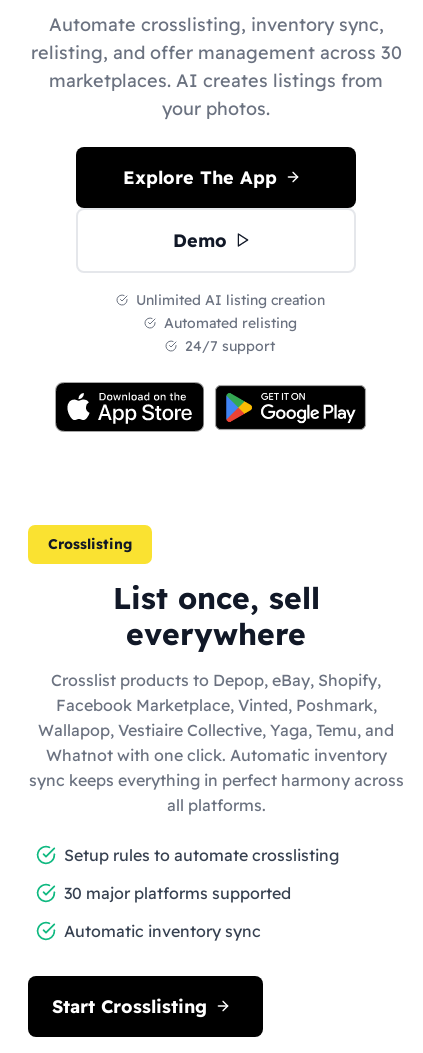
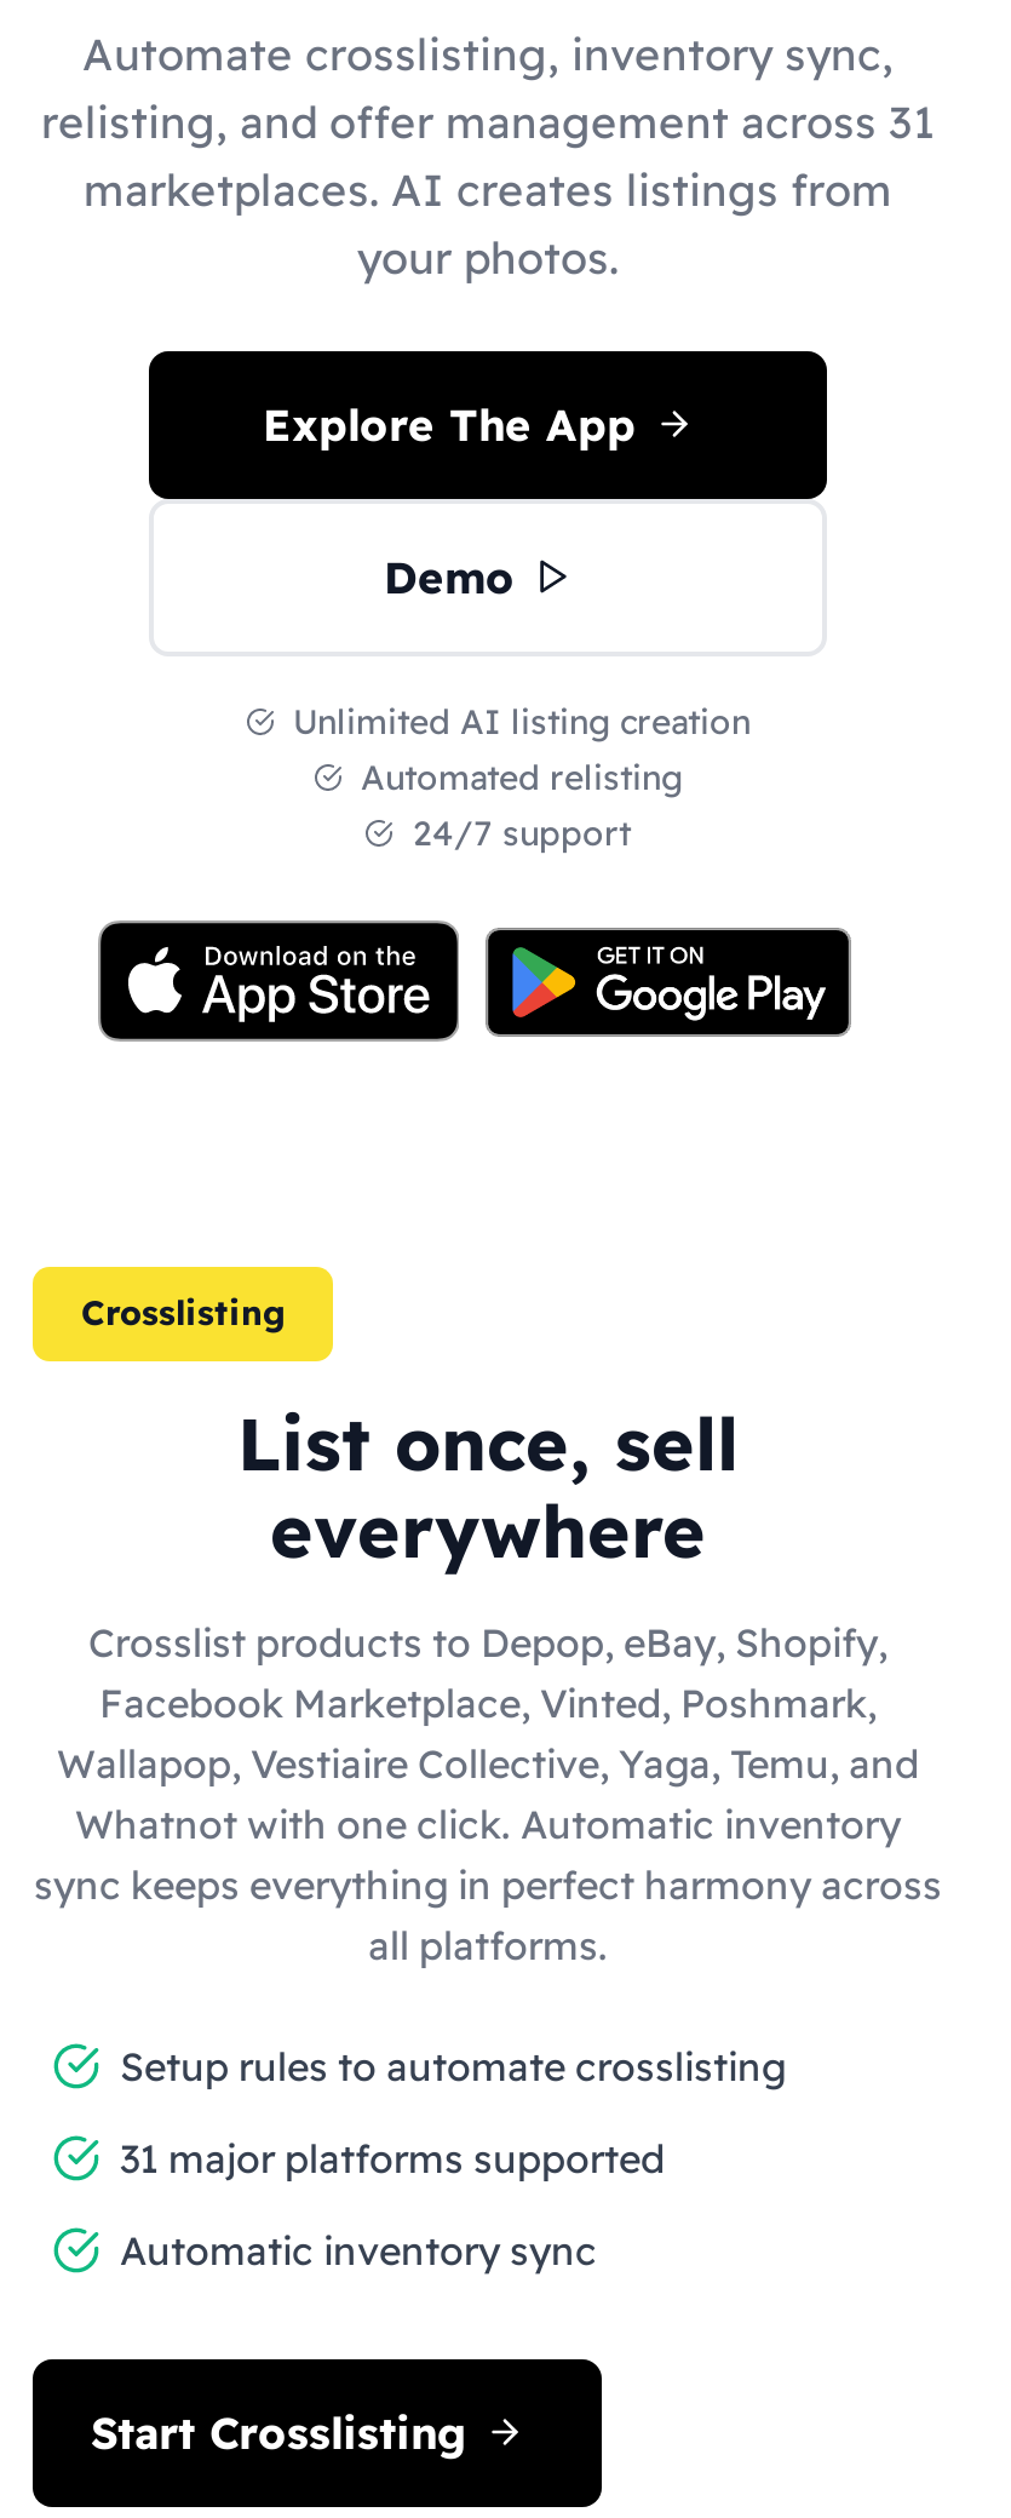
[30,40,401,63] relisting, and offer management across 30 -> [41,93,935,149] relisting, and offer management across 31
[64,882,291,902] 30 major platforms supported -> [120,2133,665,2181] 31 major platforms supported

